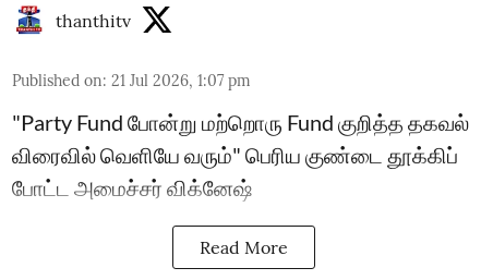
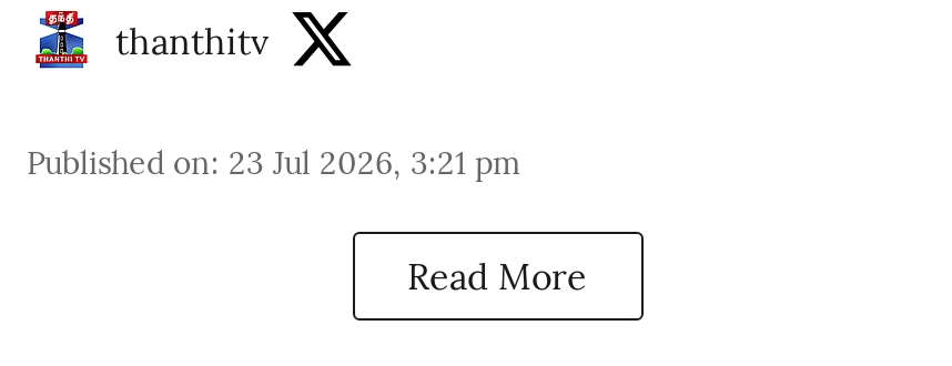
[12,71,469,200] Published on: 21 Jul 2026, 1:07 pm | "Party Fund போன்று மற்றொரு Fund குறித்த தகவல் | விரைவில் வெளியே வரும்" பெரிய குண்டை தூக்கிப் | போட்ட அமைச்சர் விக்னேஷ் -> [27,143,521,183] Published on: 23 Jul 2026, 3:21 pm

